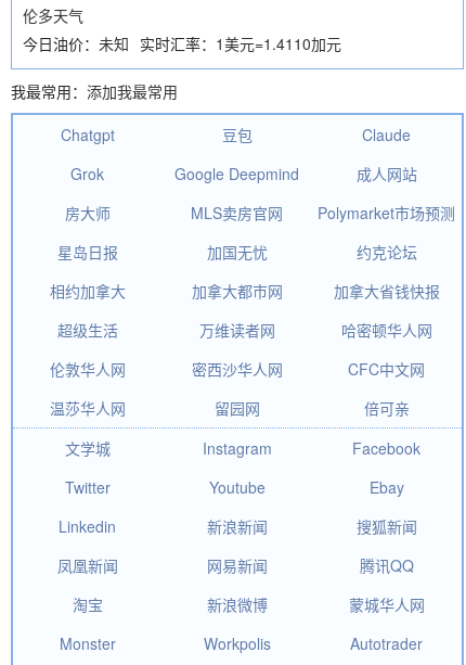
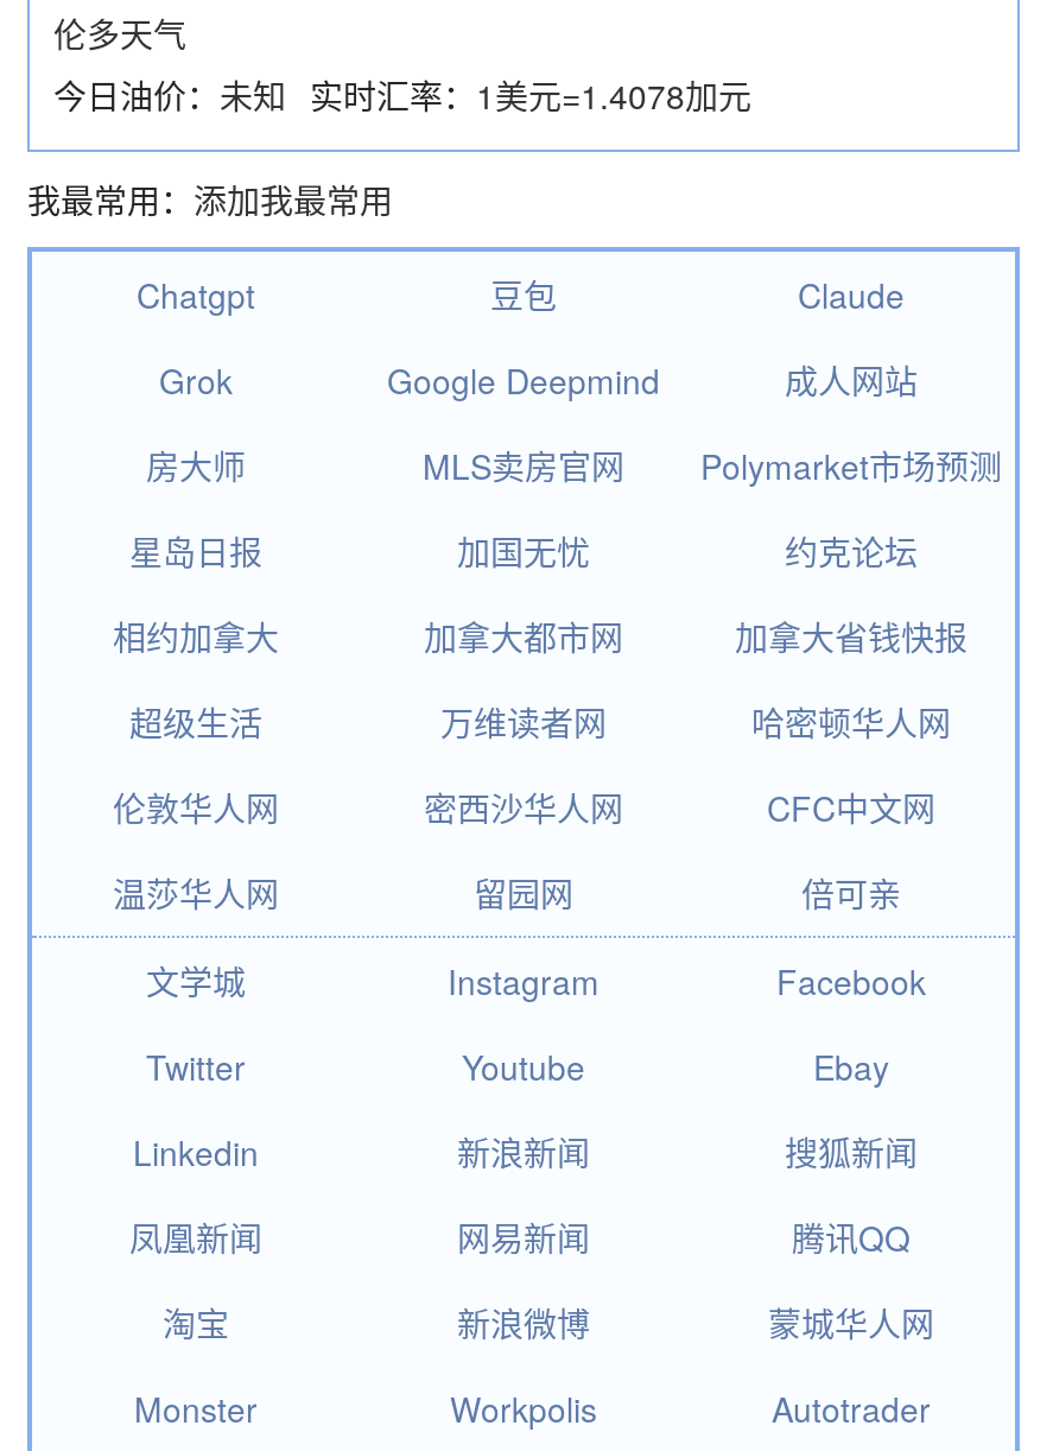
[23,33,341,54] 今日油价：未知 实时汇率：1美元=1.4110加元 -> [53,71,751,119] 今日油价：未知 实时汇率：1美元=1.4078加元

